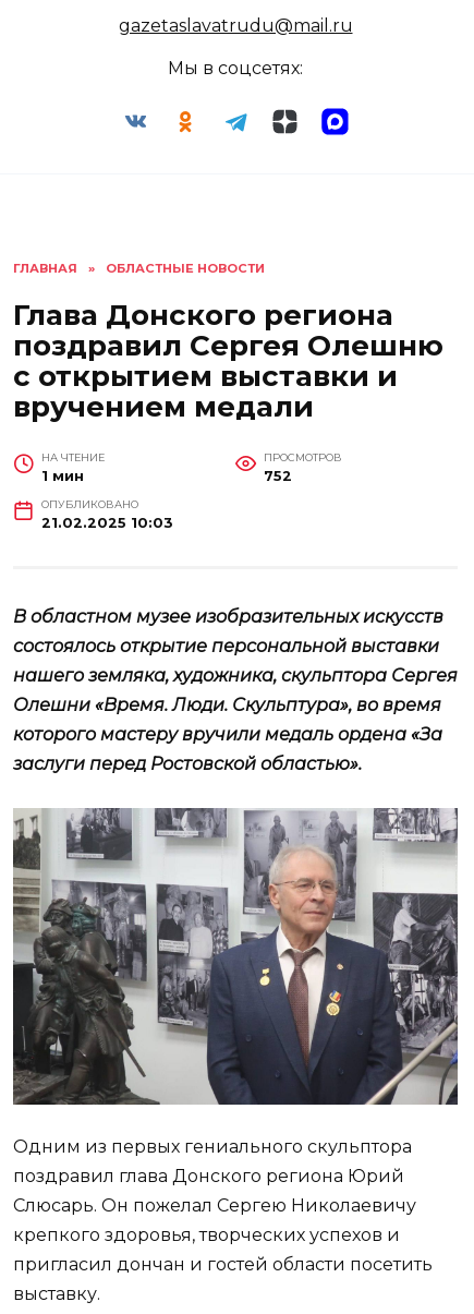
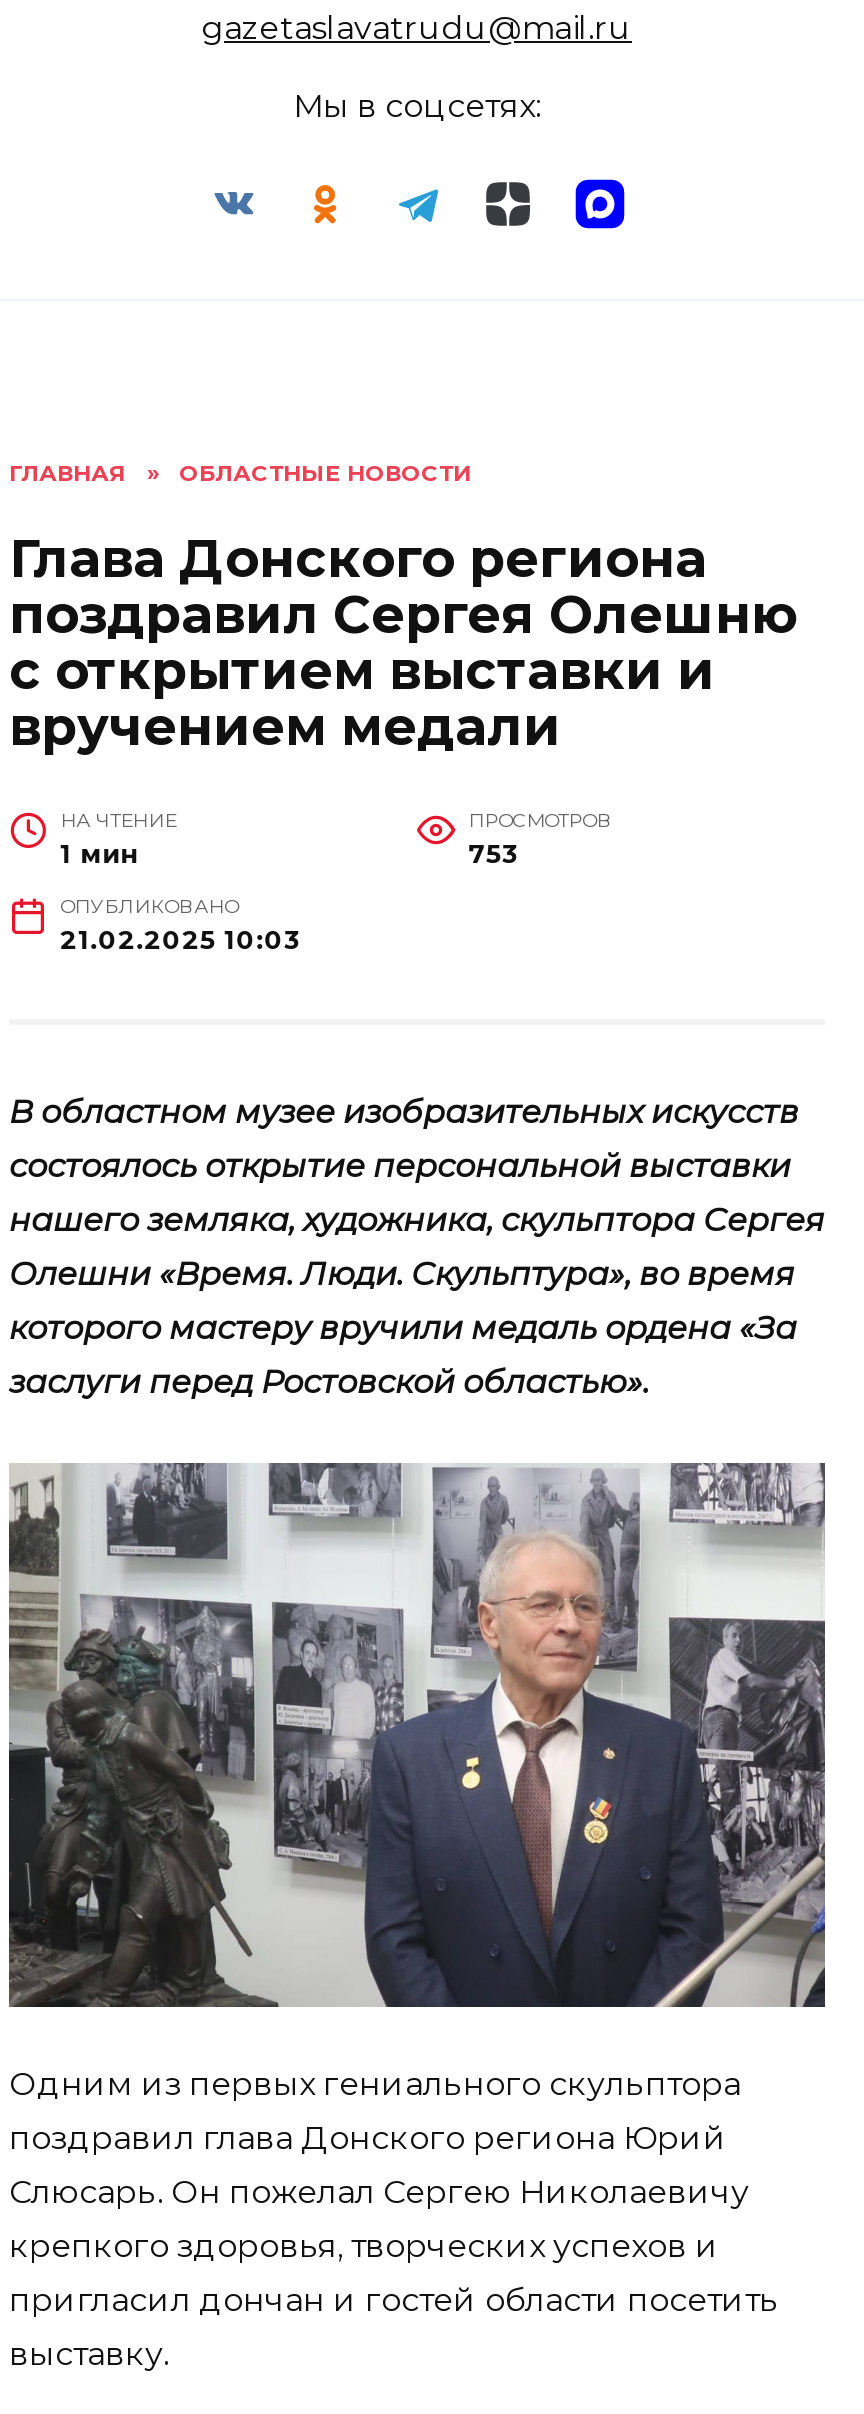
[263,467,292,484] 752 -> [468,838,520,868] 753

